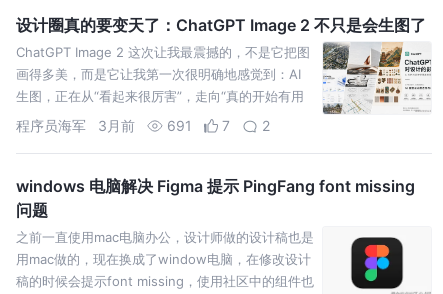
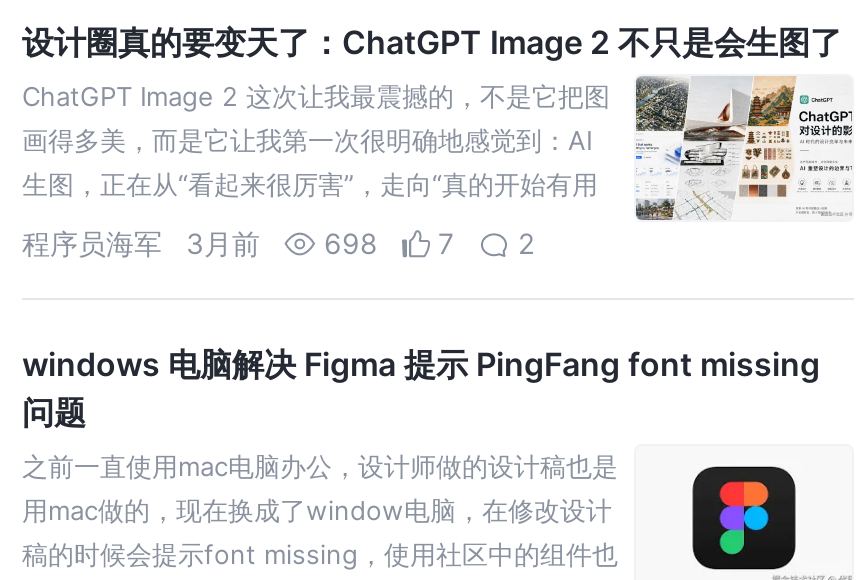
[167,117,192,134] 691 -> [324,227,378,261] 698

